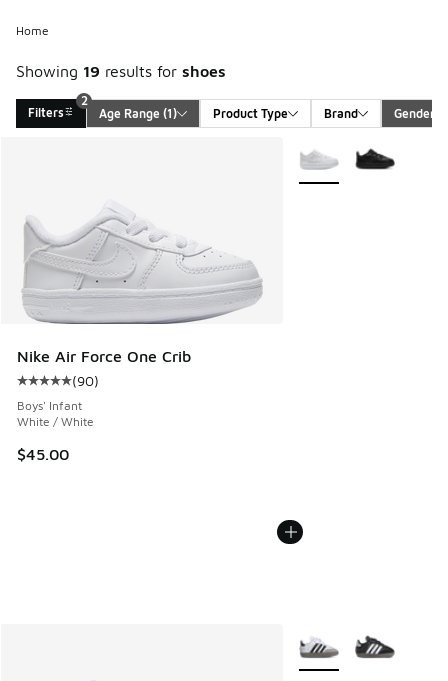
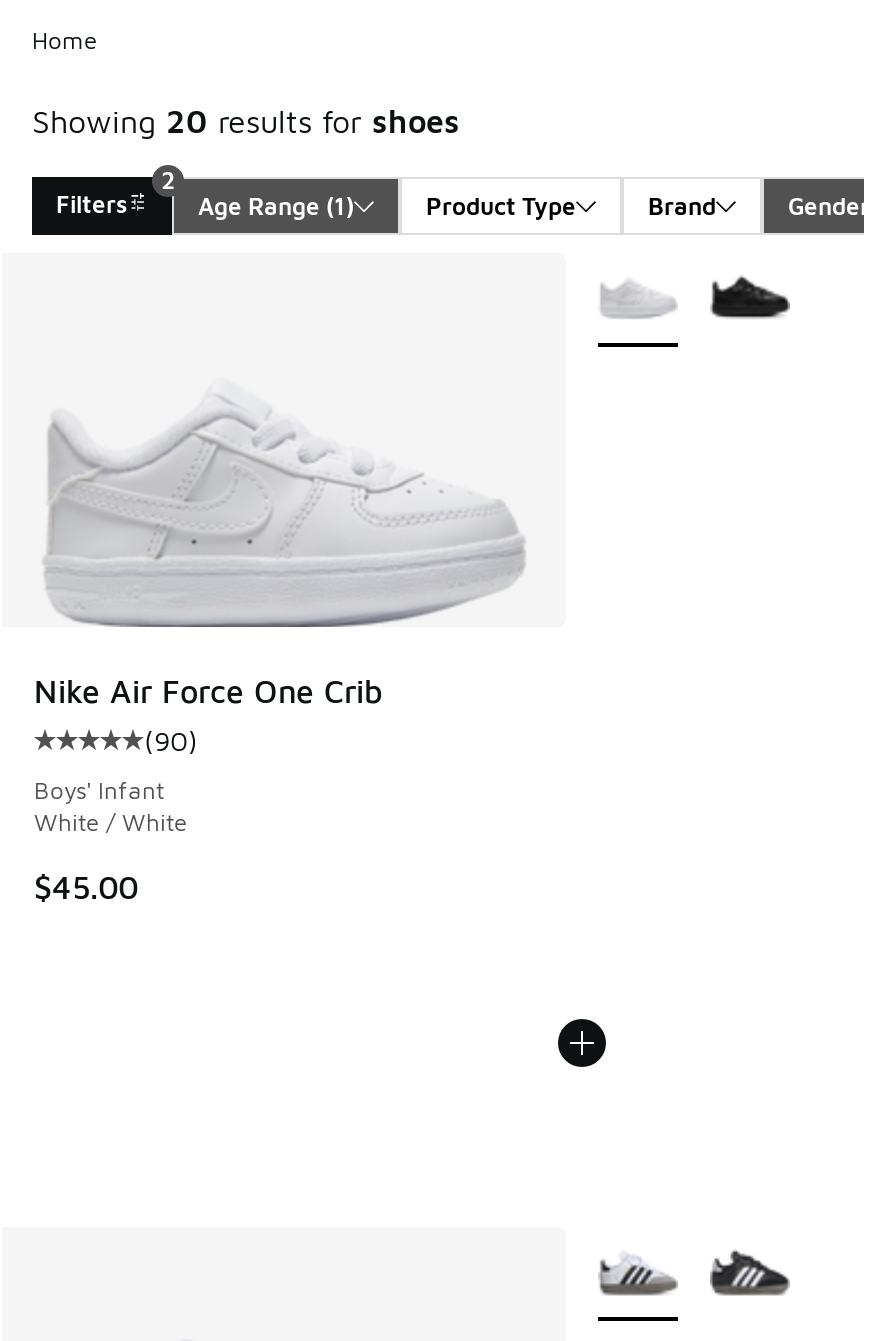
[16,62,226,80] Showing 19 results for shoes -> [32,103,460,139] Showing 20 results for shoes

